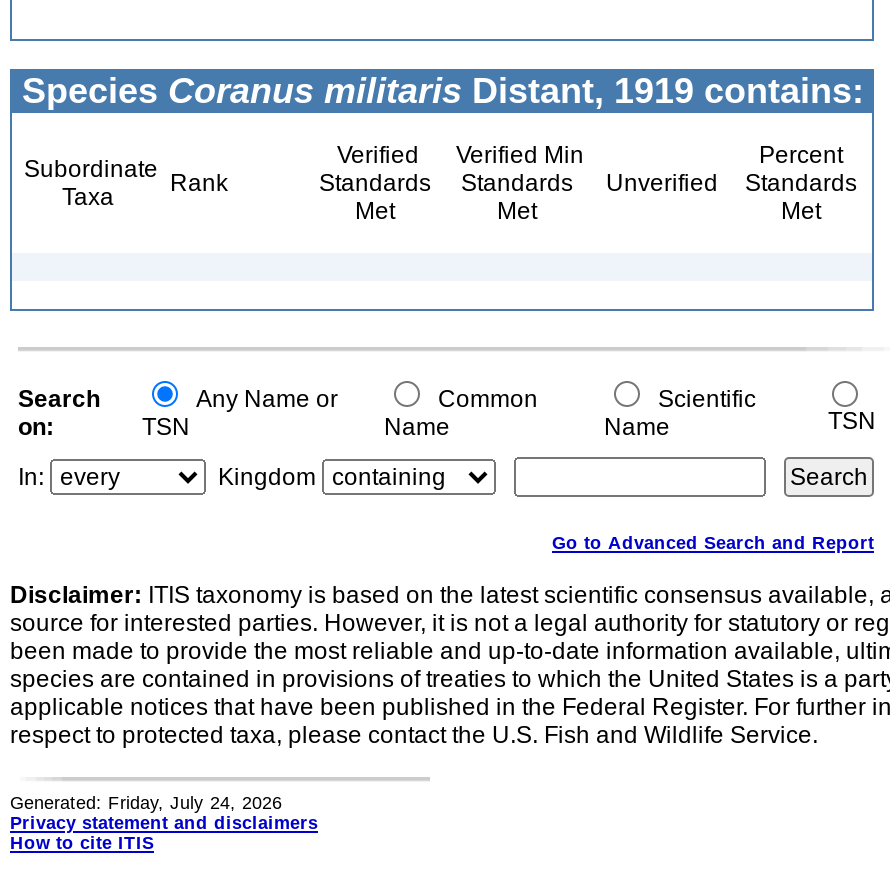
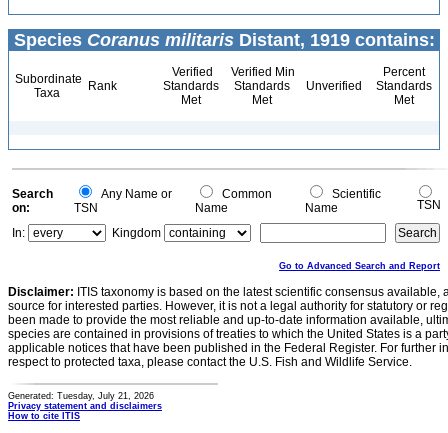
[10,793,282,813] Generated: Friday, July 24, 2026 -> [8,391,154,401] Generated: Tuesday, July 21, 2026

